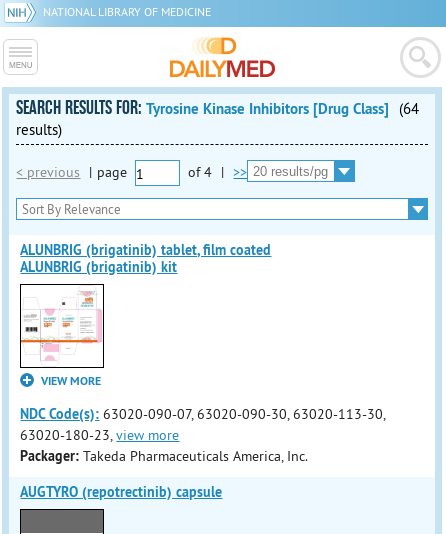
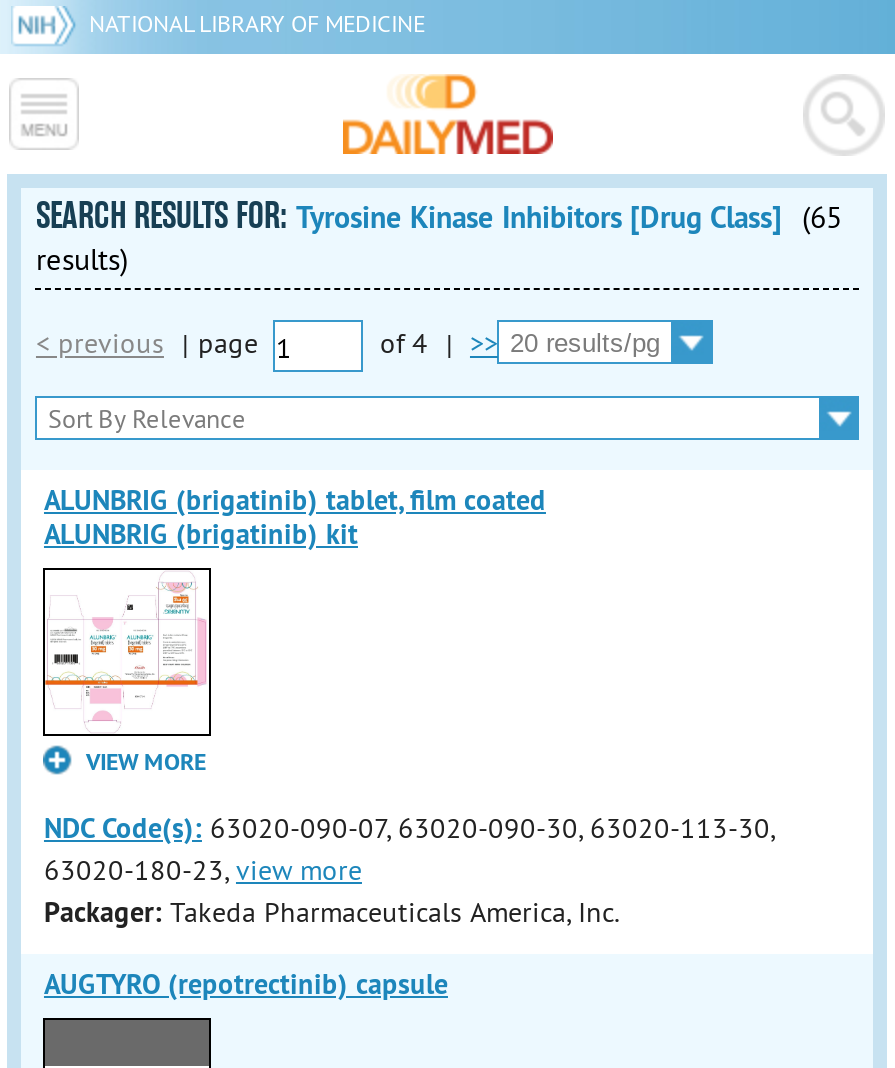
[16,97,419,119] SEARCH RESULTS FOR: Tyrosine Kinase Inhibitors [Drug Class] (64 -> [36,194,842,238] SEARCH RESULTS FOR: Tyrosine Kinase Inhibitors [Drug Class] (65

